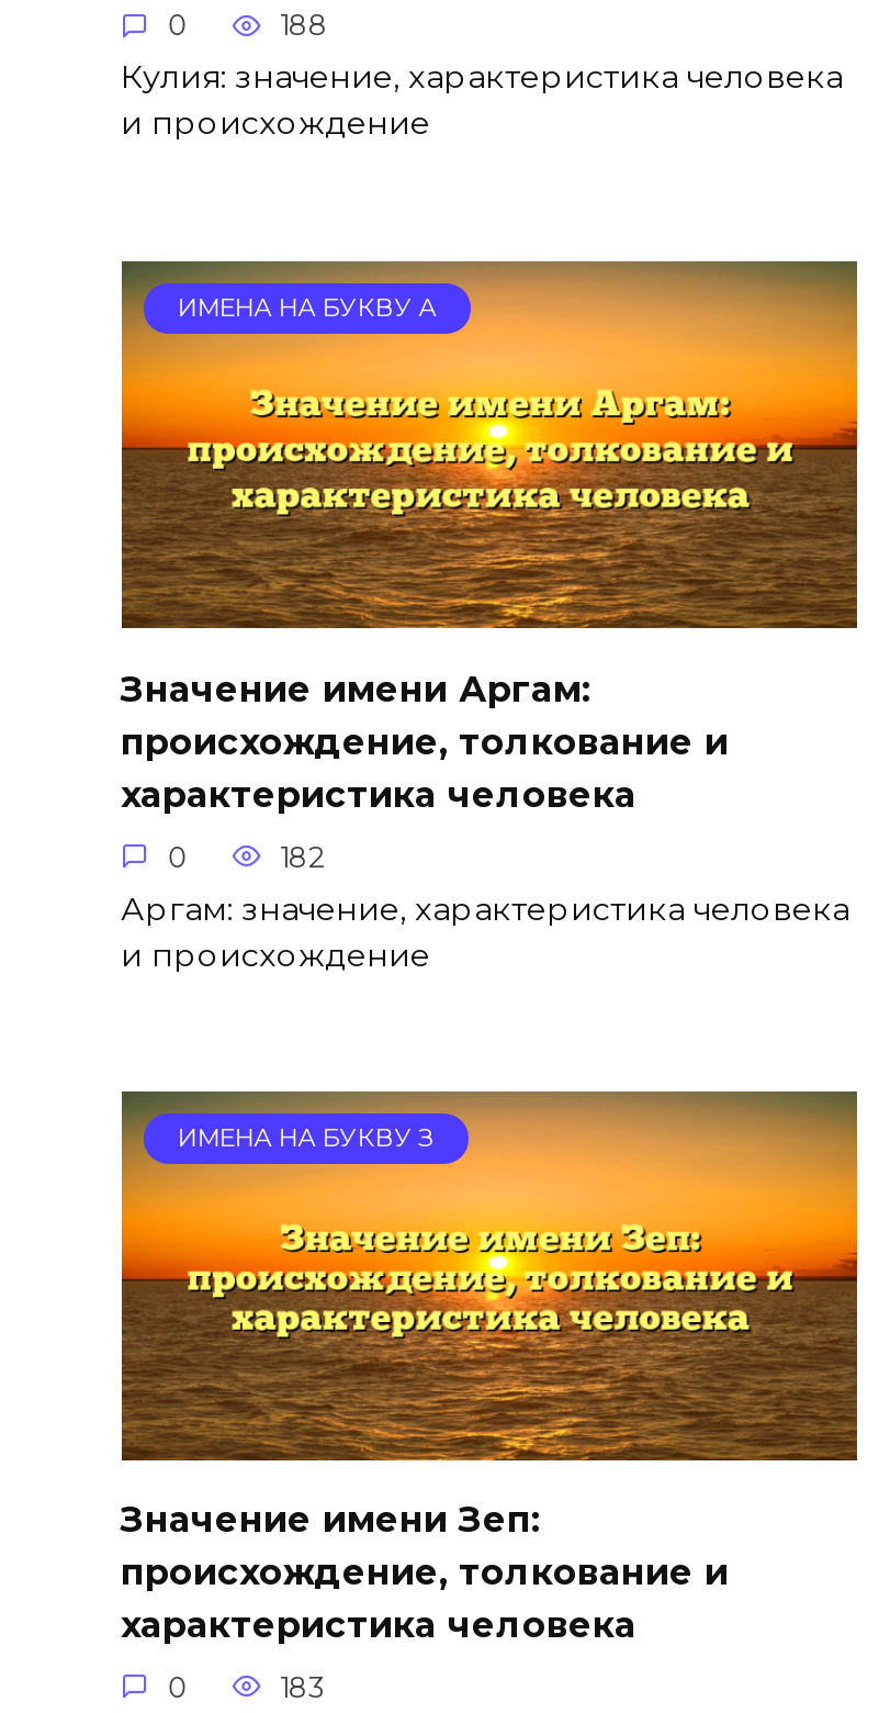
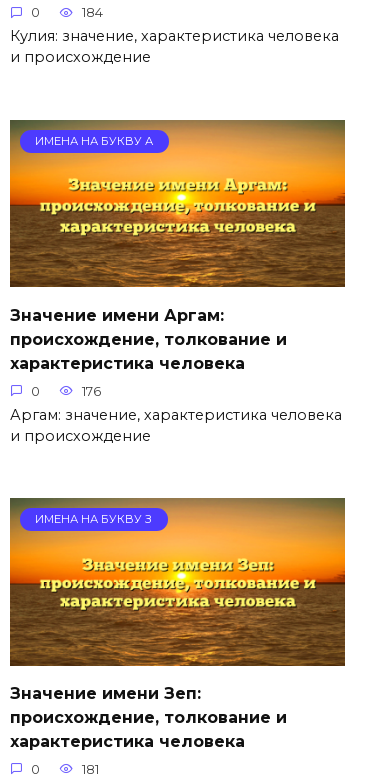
[280,10,328,43] 188 -> [82,5,103,20] 184
[280,840,324,873] 182 -> [82,384,101,399] 176
[280,1671,326,1704] 183 -> [82,762,99,777] 181

